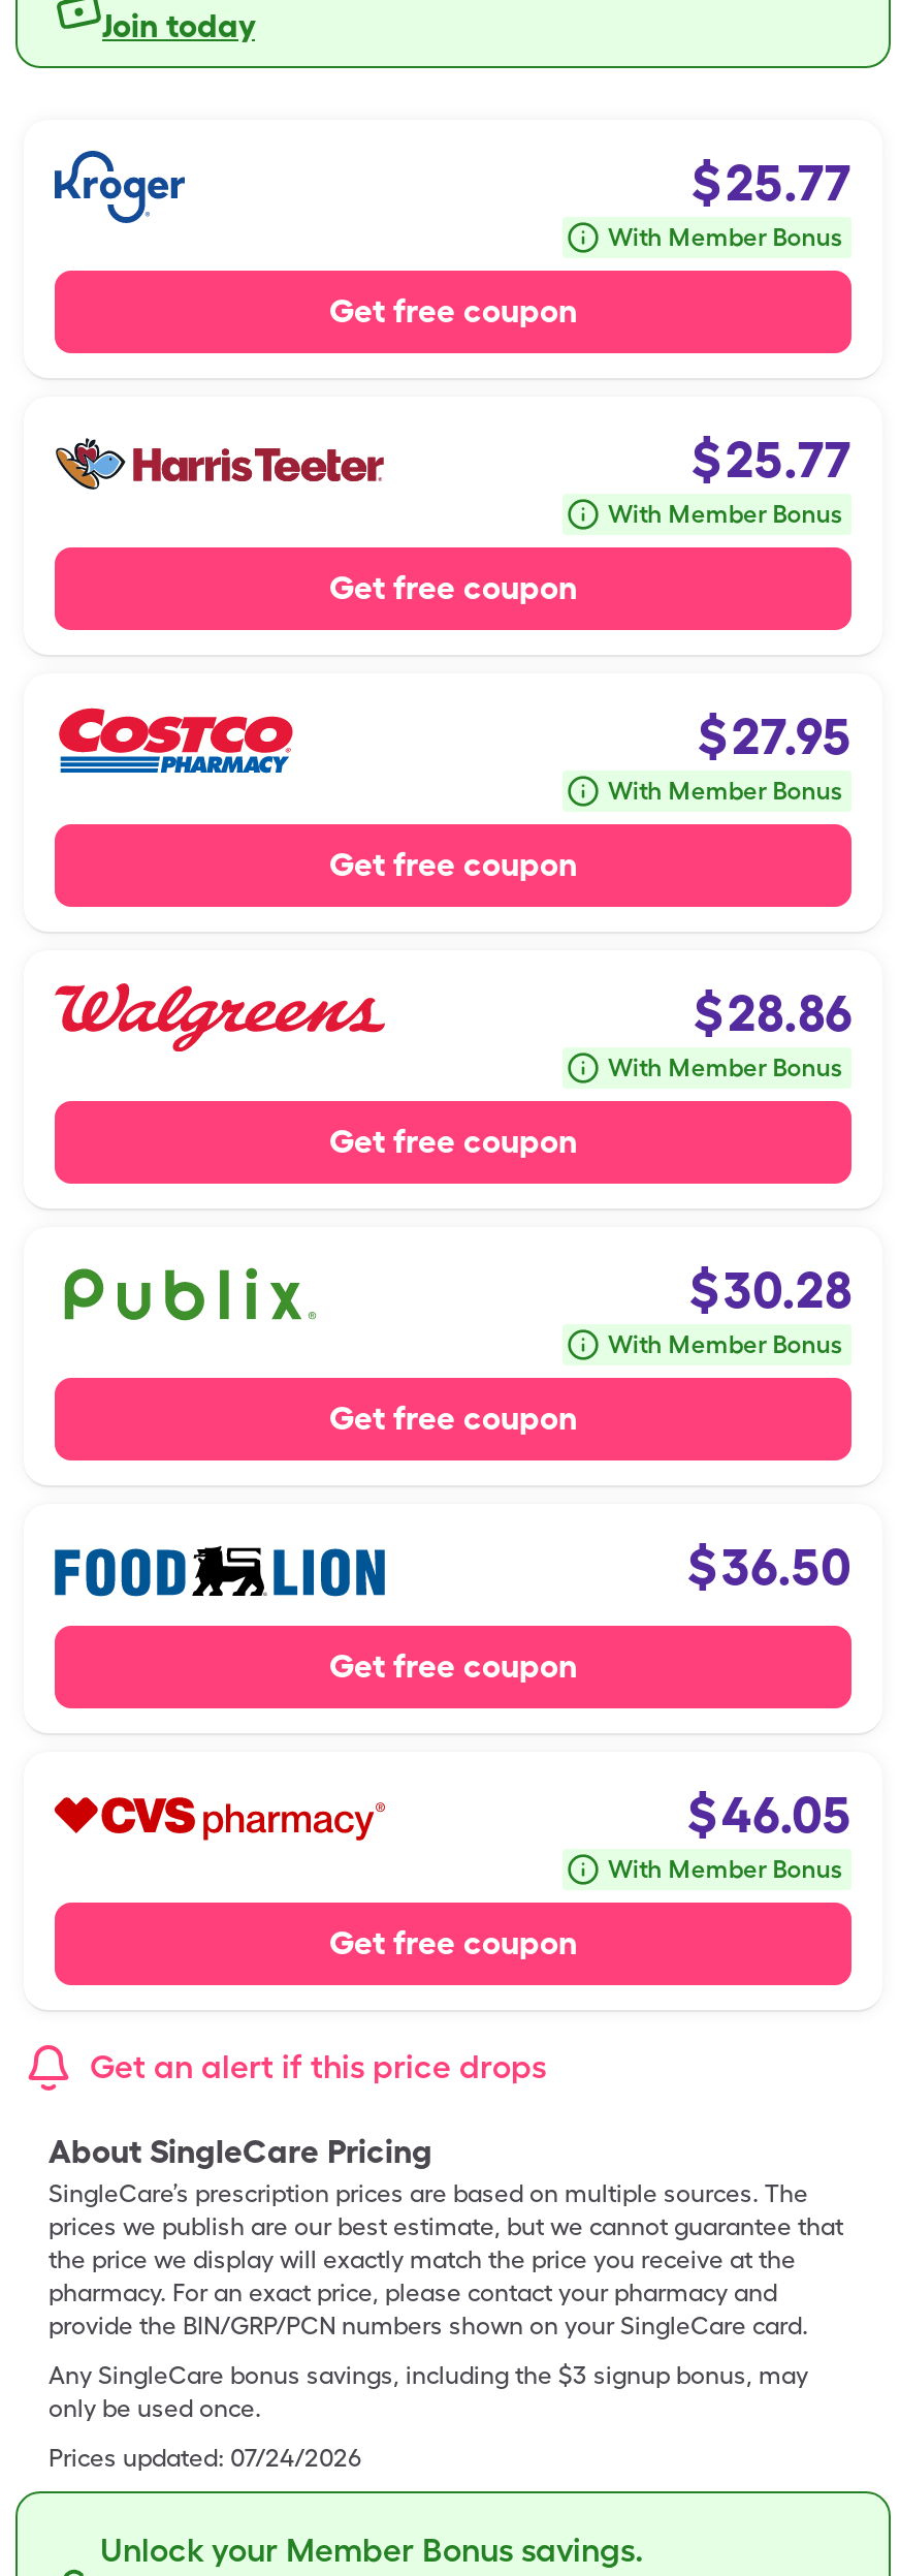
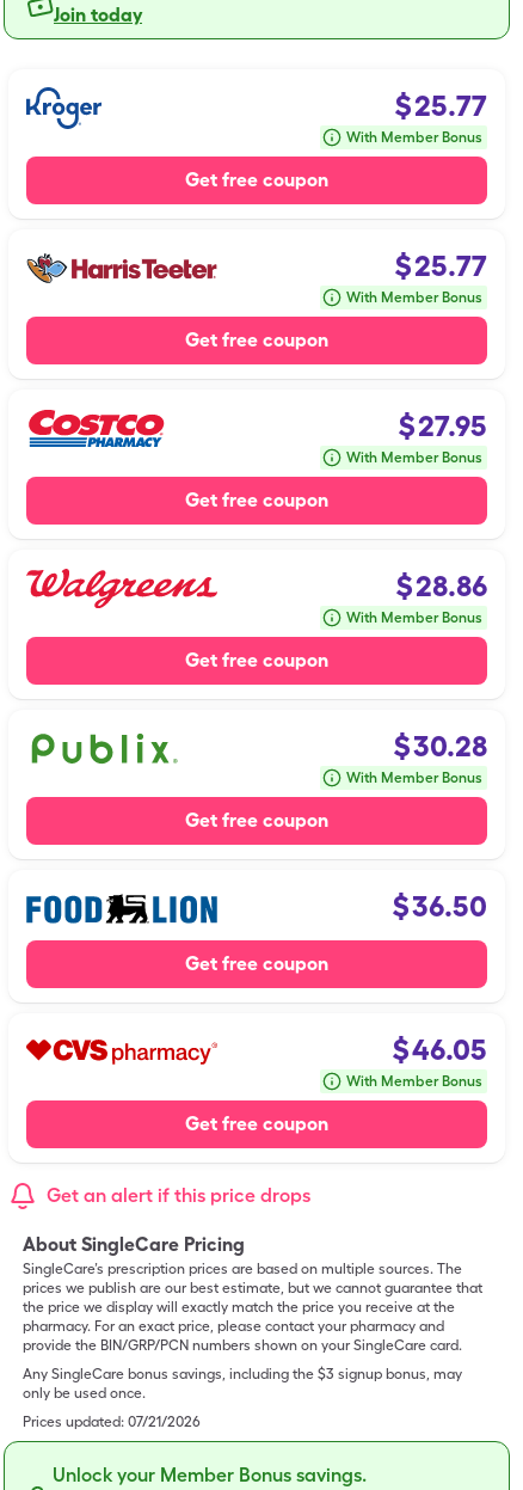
[49,2444,362,2473] Prices updated: 07/24/2026 -> [23,1414,201,1430] Prices updated: 07/21/2026

